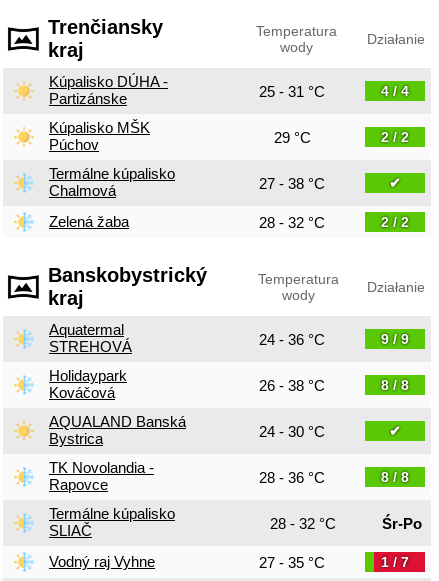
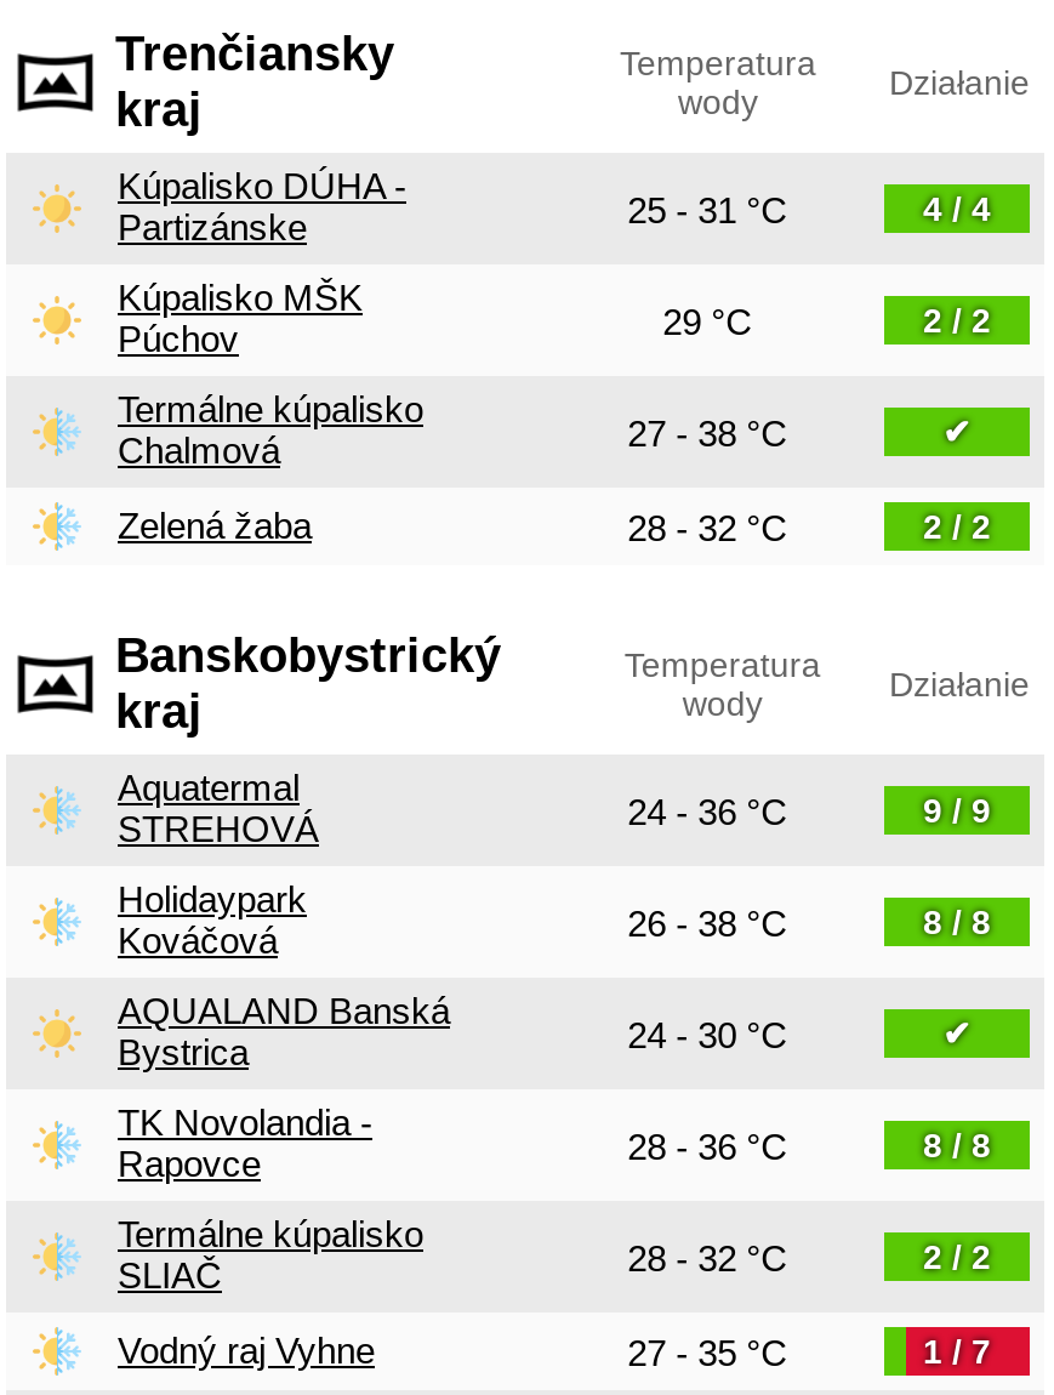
[382,514,422,531] Śr-Po -> [923,1237,991,1276] 2 / 2

